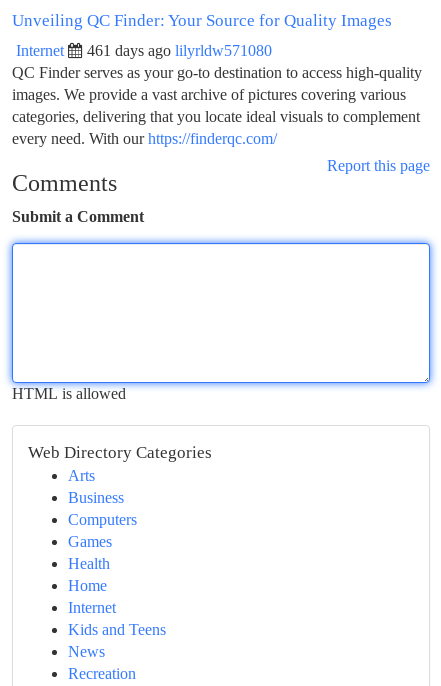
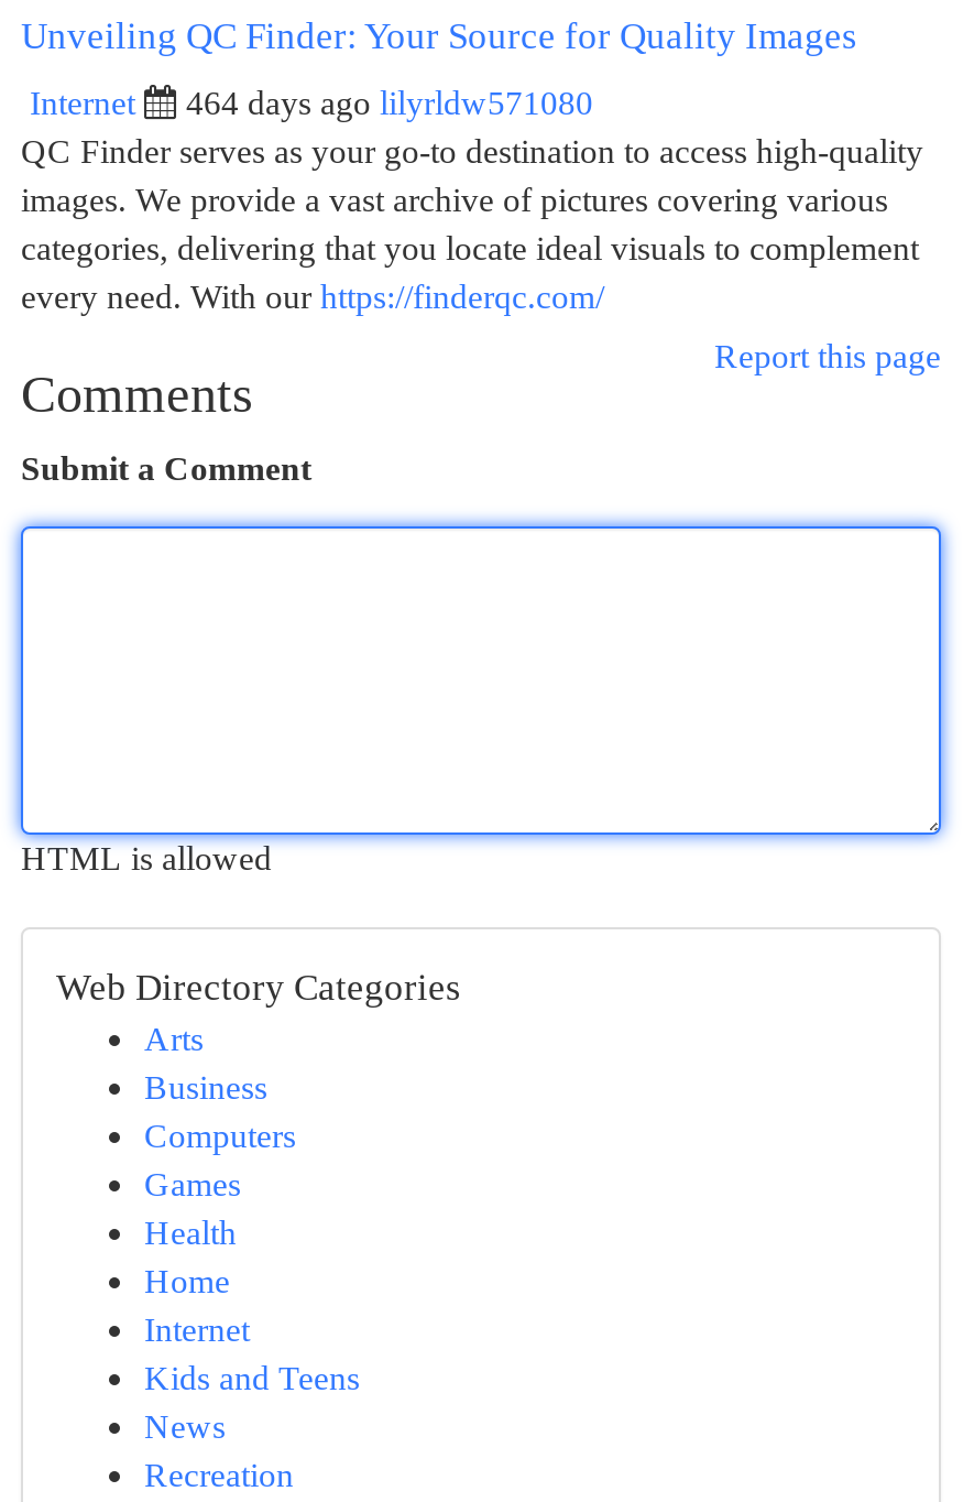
[87,42,272,59] 461 days ago lilyrldw571080 -> [186,84,593,121] 464 days ago lilyrldw571080

